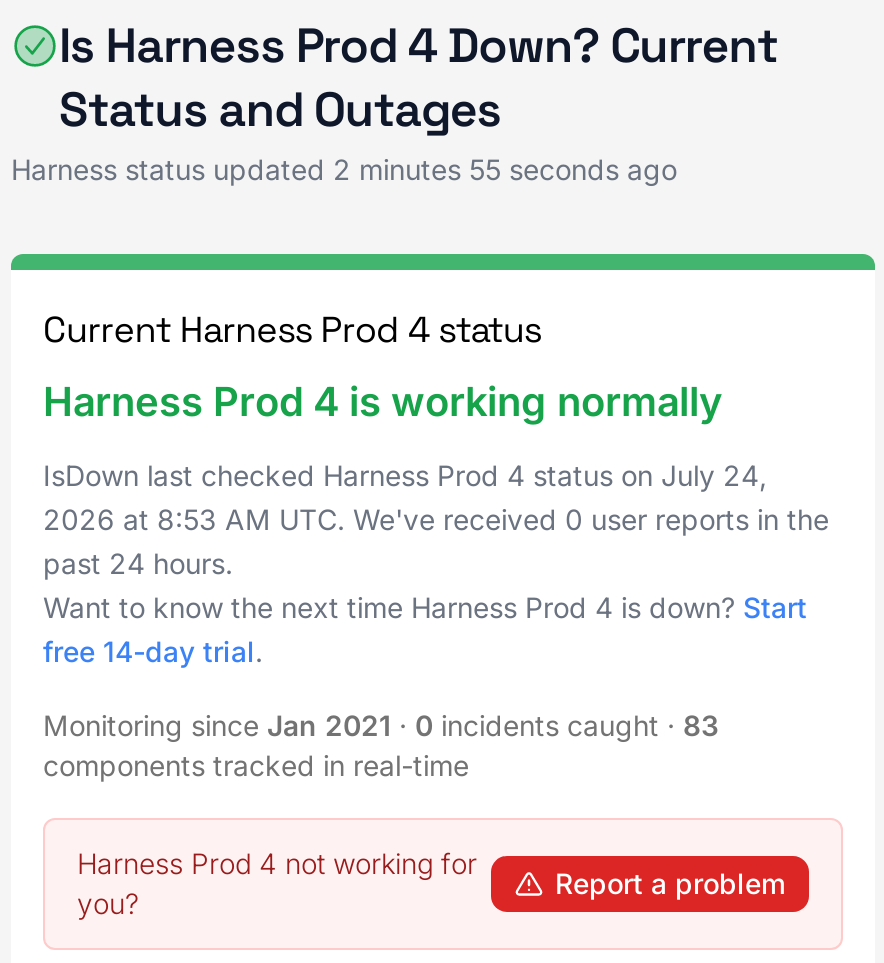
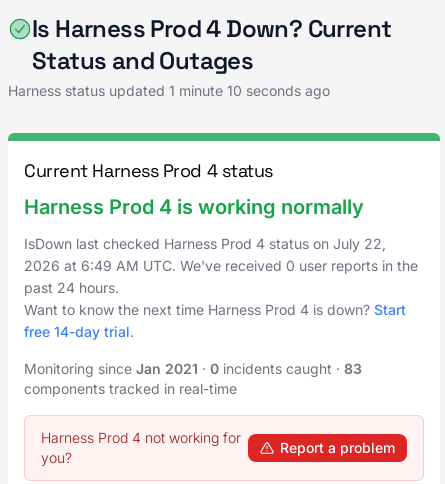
[11,152,677,186] Harness status updated 2 minutes 55 seconds ago -> [8,82,330,99] Harness status updated 1 minute 10 seconds ago
[43,458,767,492] IsDown last checked Harness Prod 4 status on July 24, -> [24,235,386,252] IsDown last checked Harness Prod 4 status on July 22,
[43,502,829,536] 2026 at 8:53 AM UTC. We've received 0 user reports in the -> [24,257,418,274] 2026 at 6:49 AM UTC. We've received 0 user reports in the

